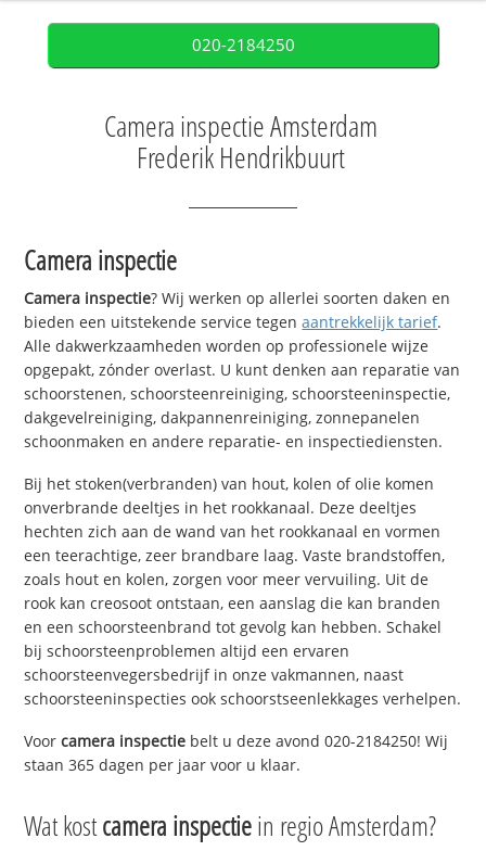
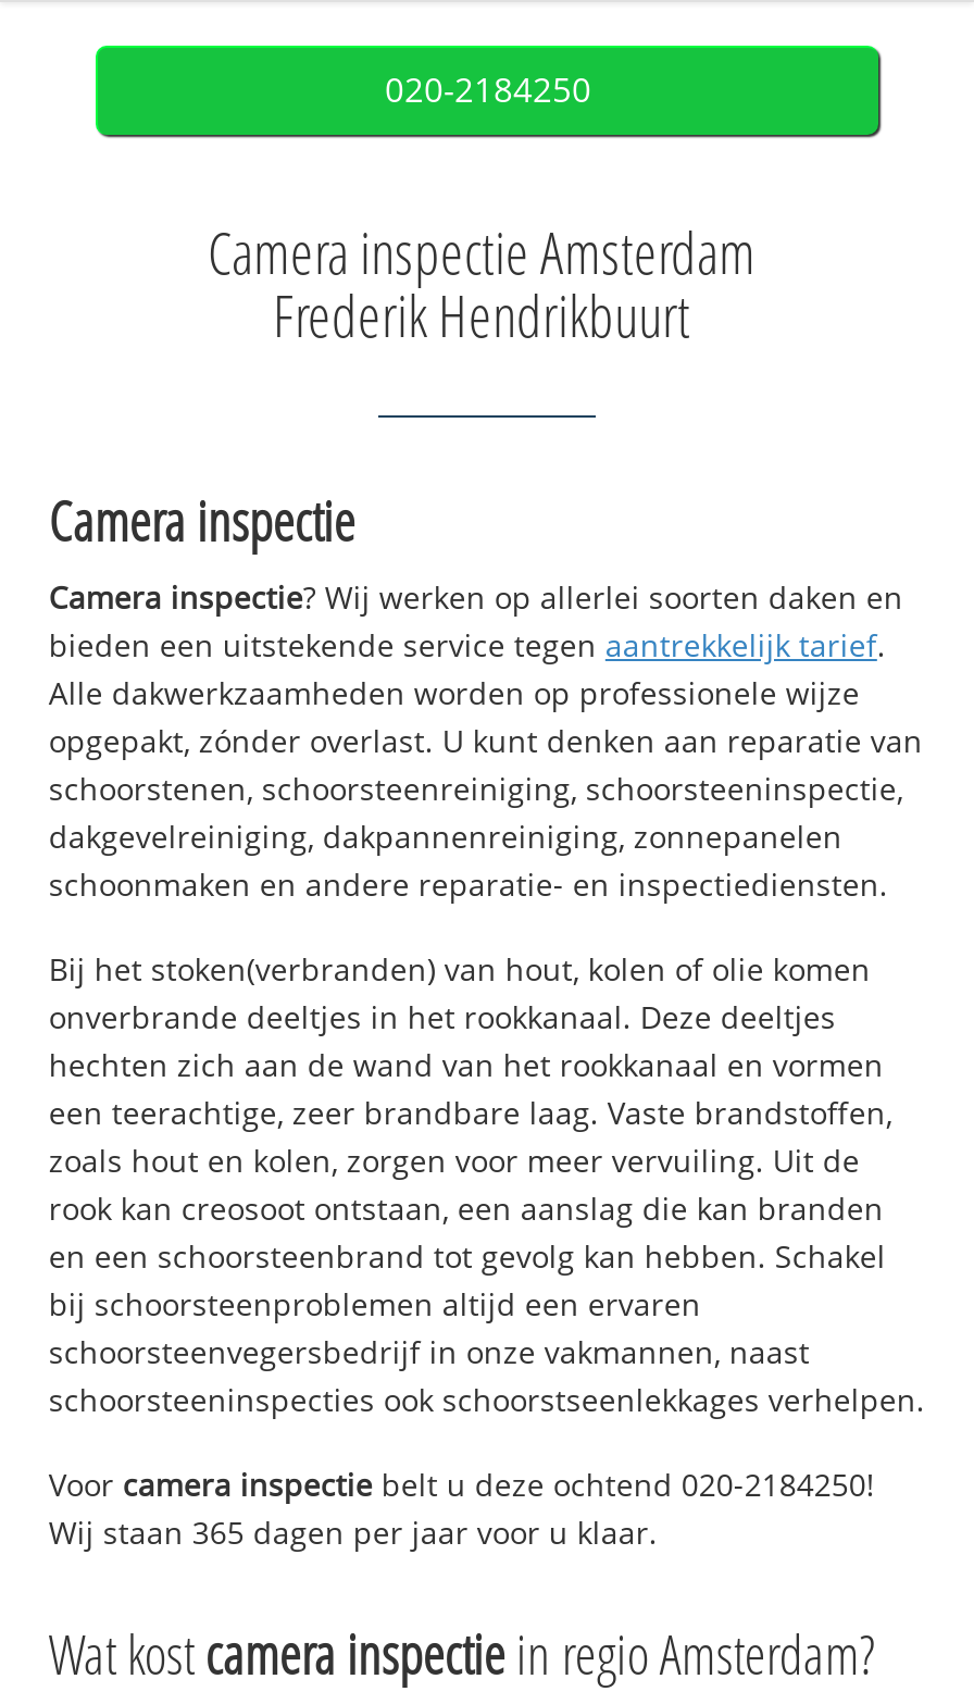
[24,730,448,775] Voor camera inspectie belt u deze avond 020-2184250! Wij | staan 365 dagen per jaar voor u klaar. -> [49,1463,875,1553] Voor camera inspectie belt u deze ochtend 020-2184250! | Wij staan 365 dagen per jaar voor u klaar.

